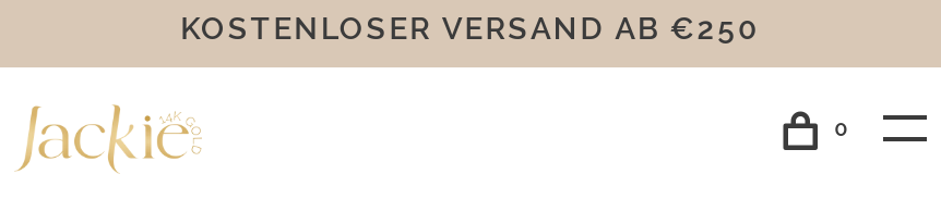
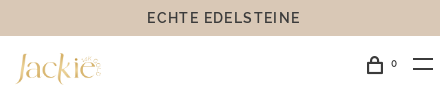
[180,11,761,46] KOSTENLOSER VERSAND AB €250 -> [147,10,301,26] ECHTE EDELSTEINE

